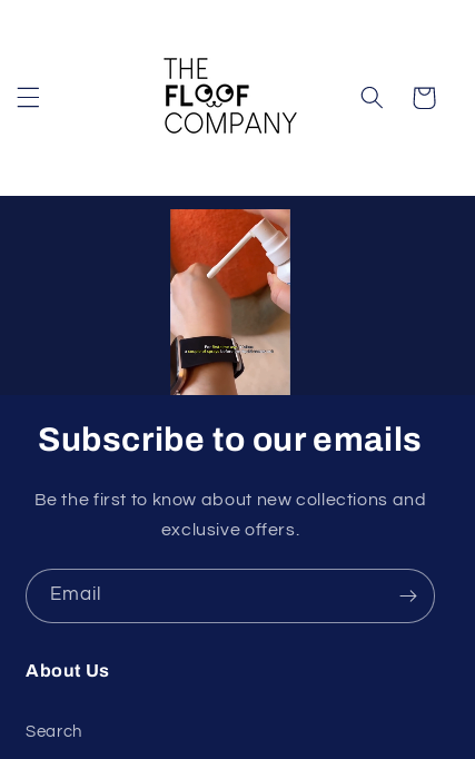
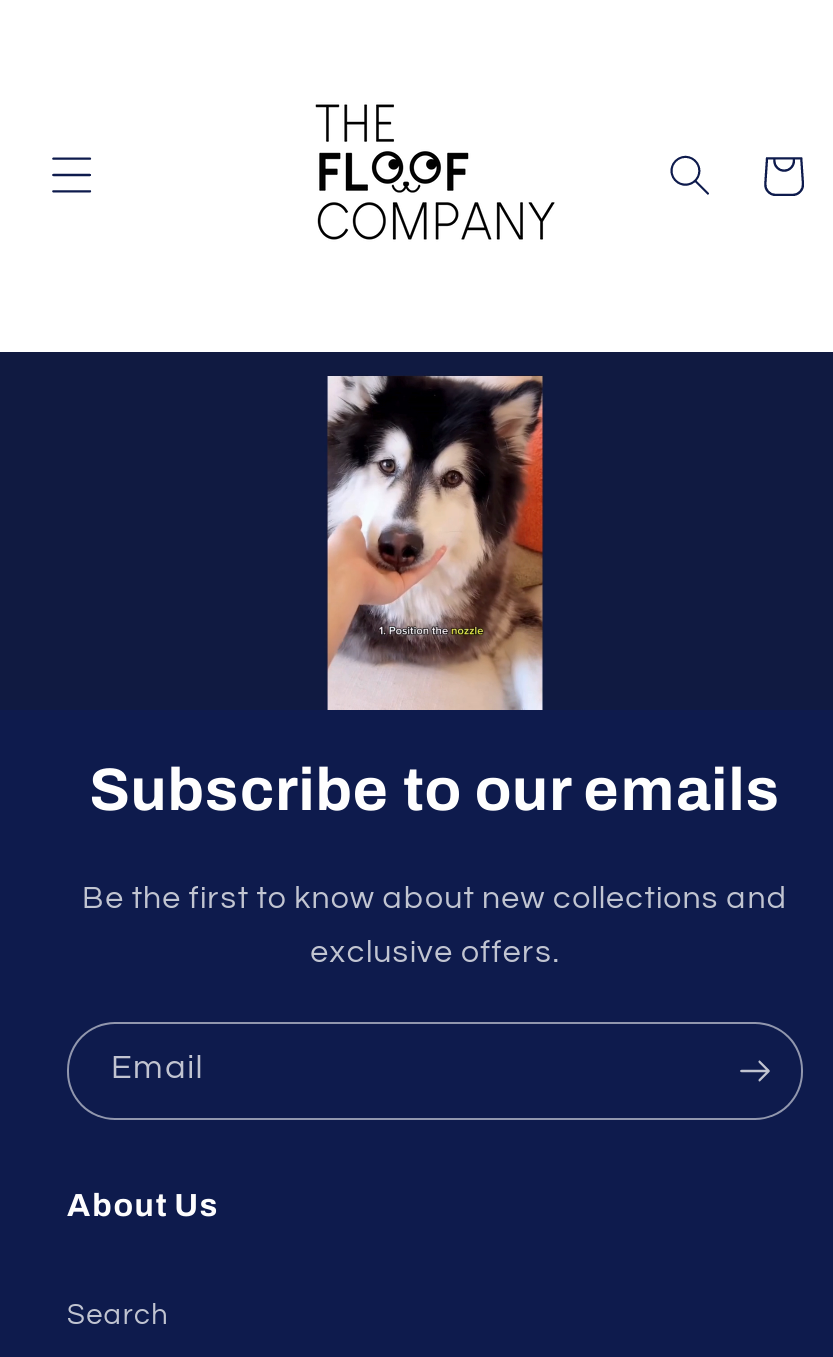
[169,208,291,396] [image] -> [325,374,545,712] [image]

